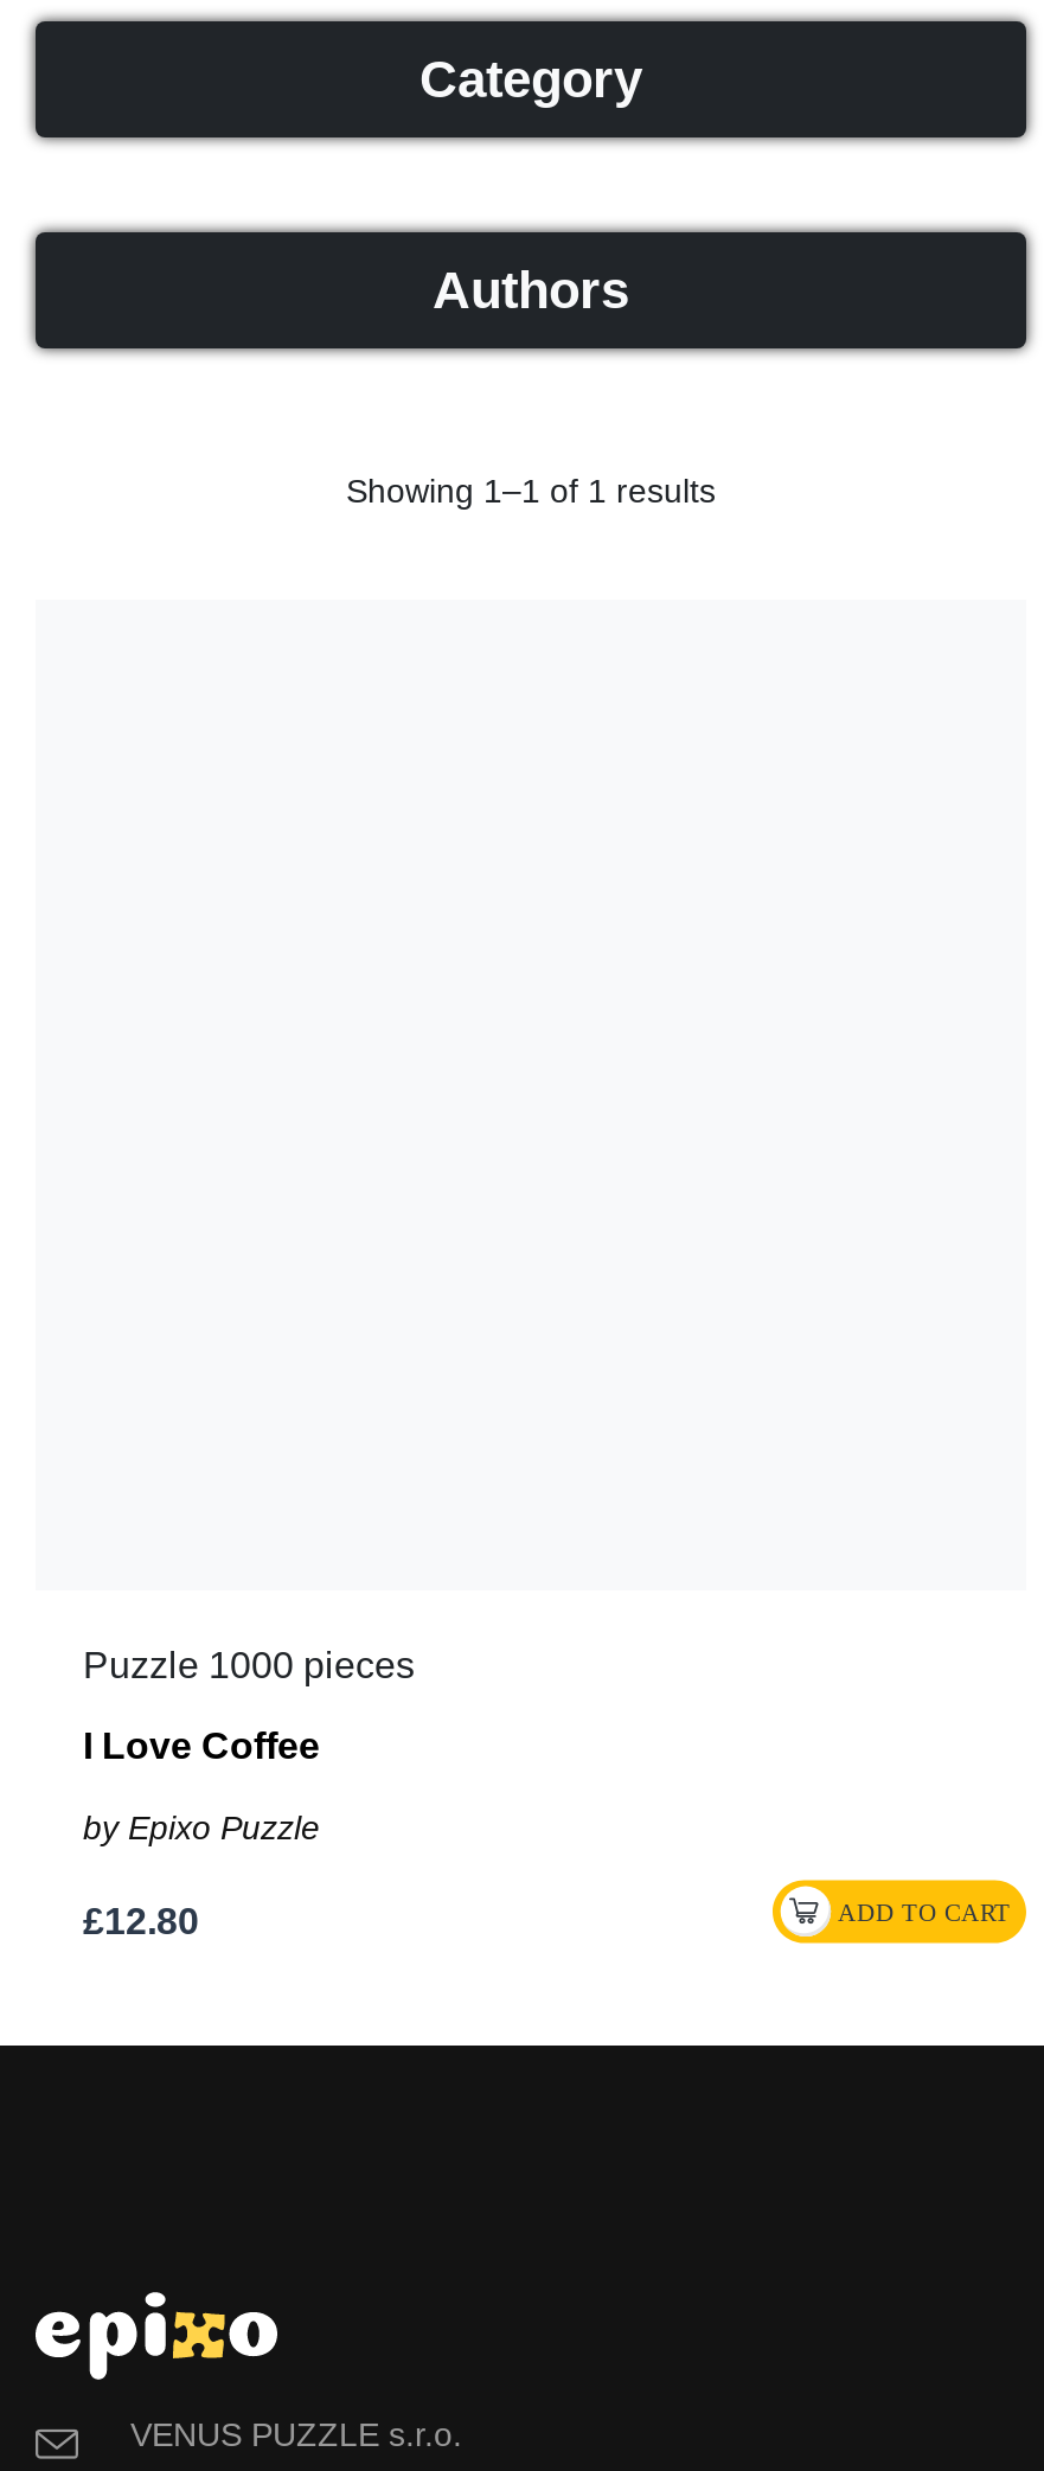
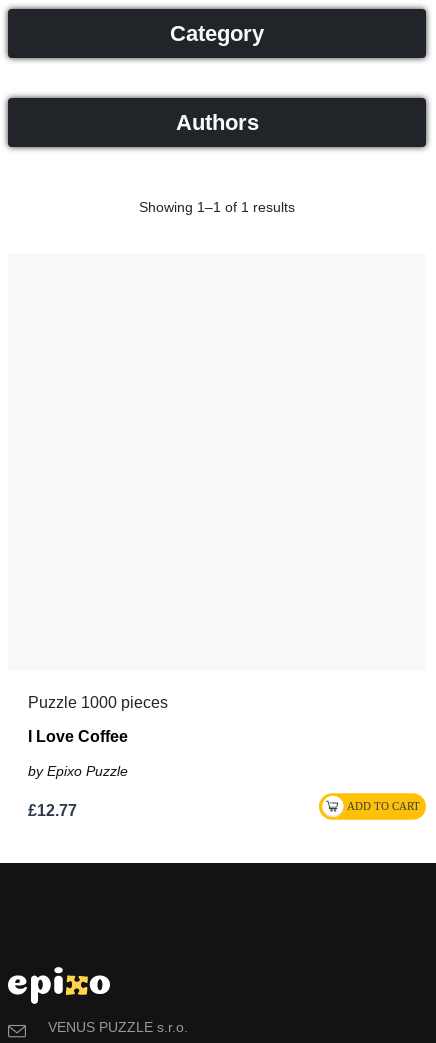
[83,1900,199,1941] £12.80 -> [28,802,77,819] £12.77

